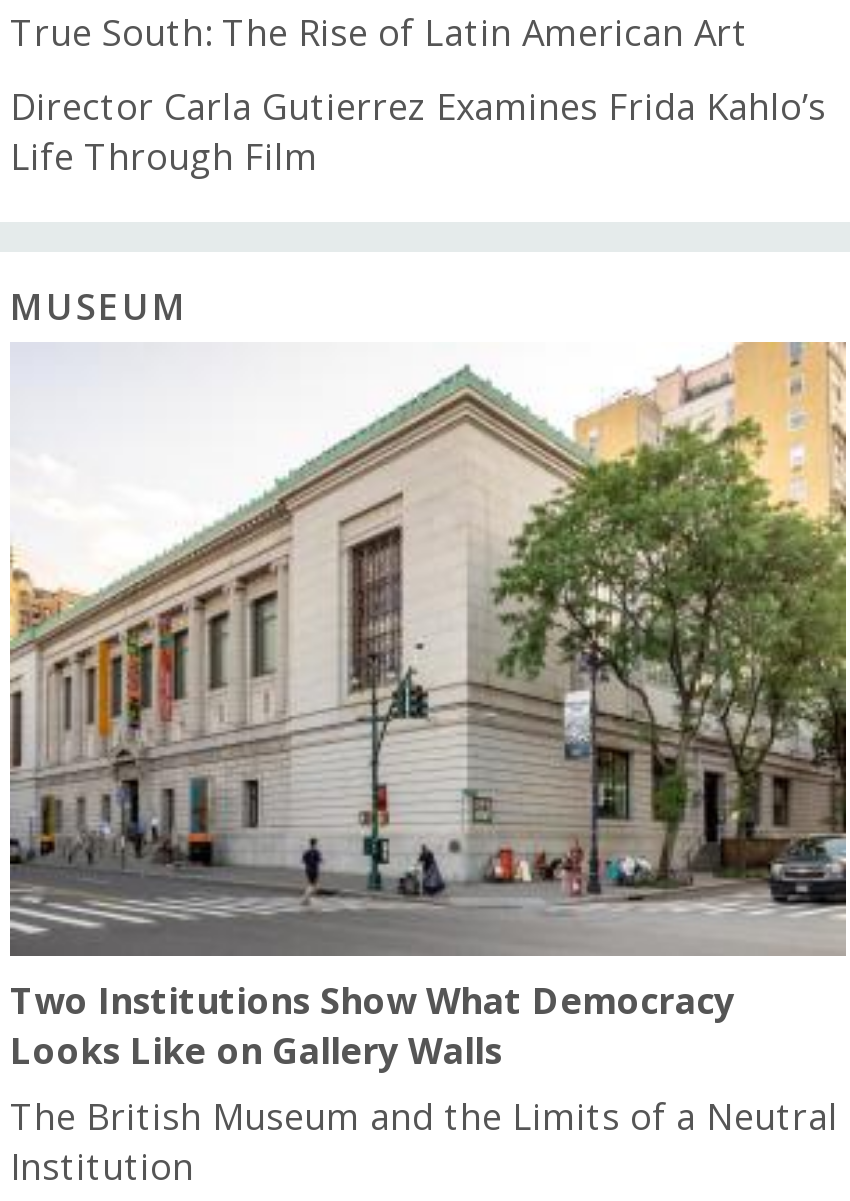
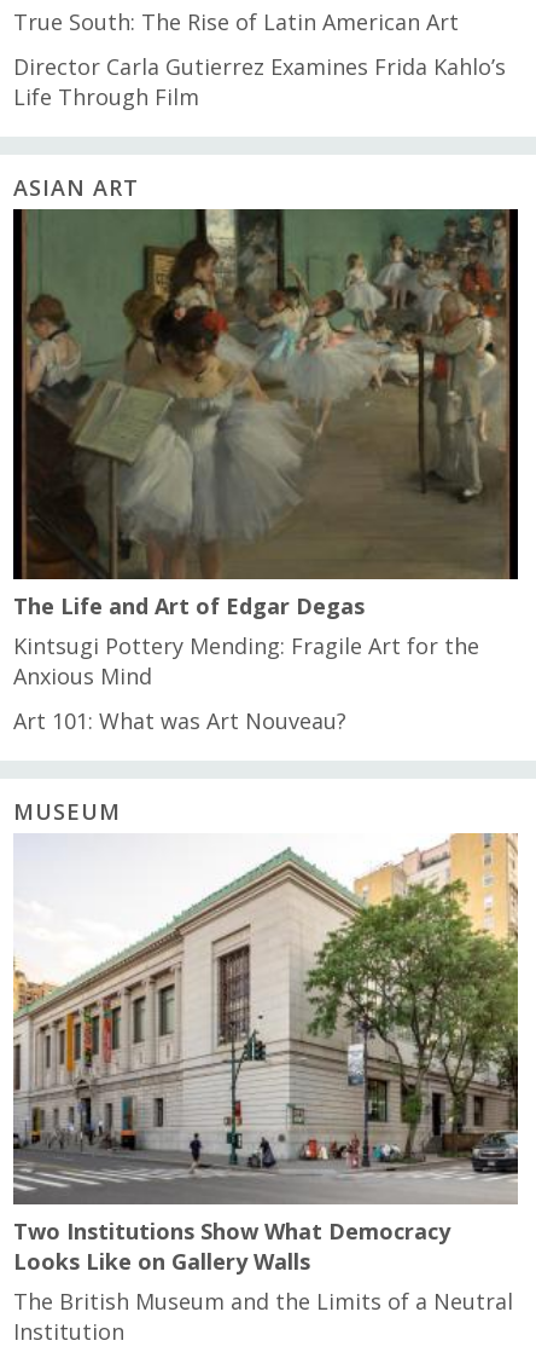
none -> [12,208,519,736] [image] | The Life and Art of Edgar Degas | Kintsugi Pottery Mending: Fragile Art for the | Anxious Mind | Art 101: What was Art Nouveau?
none -> [13,173,139,202] ASIAN ART

